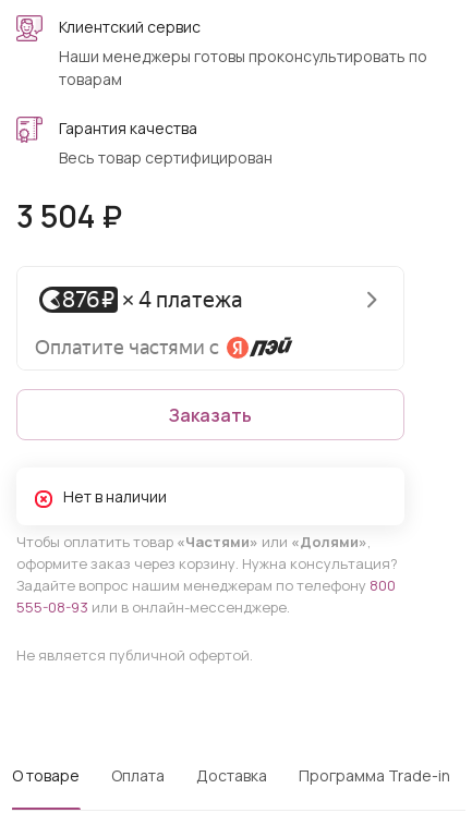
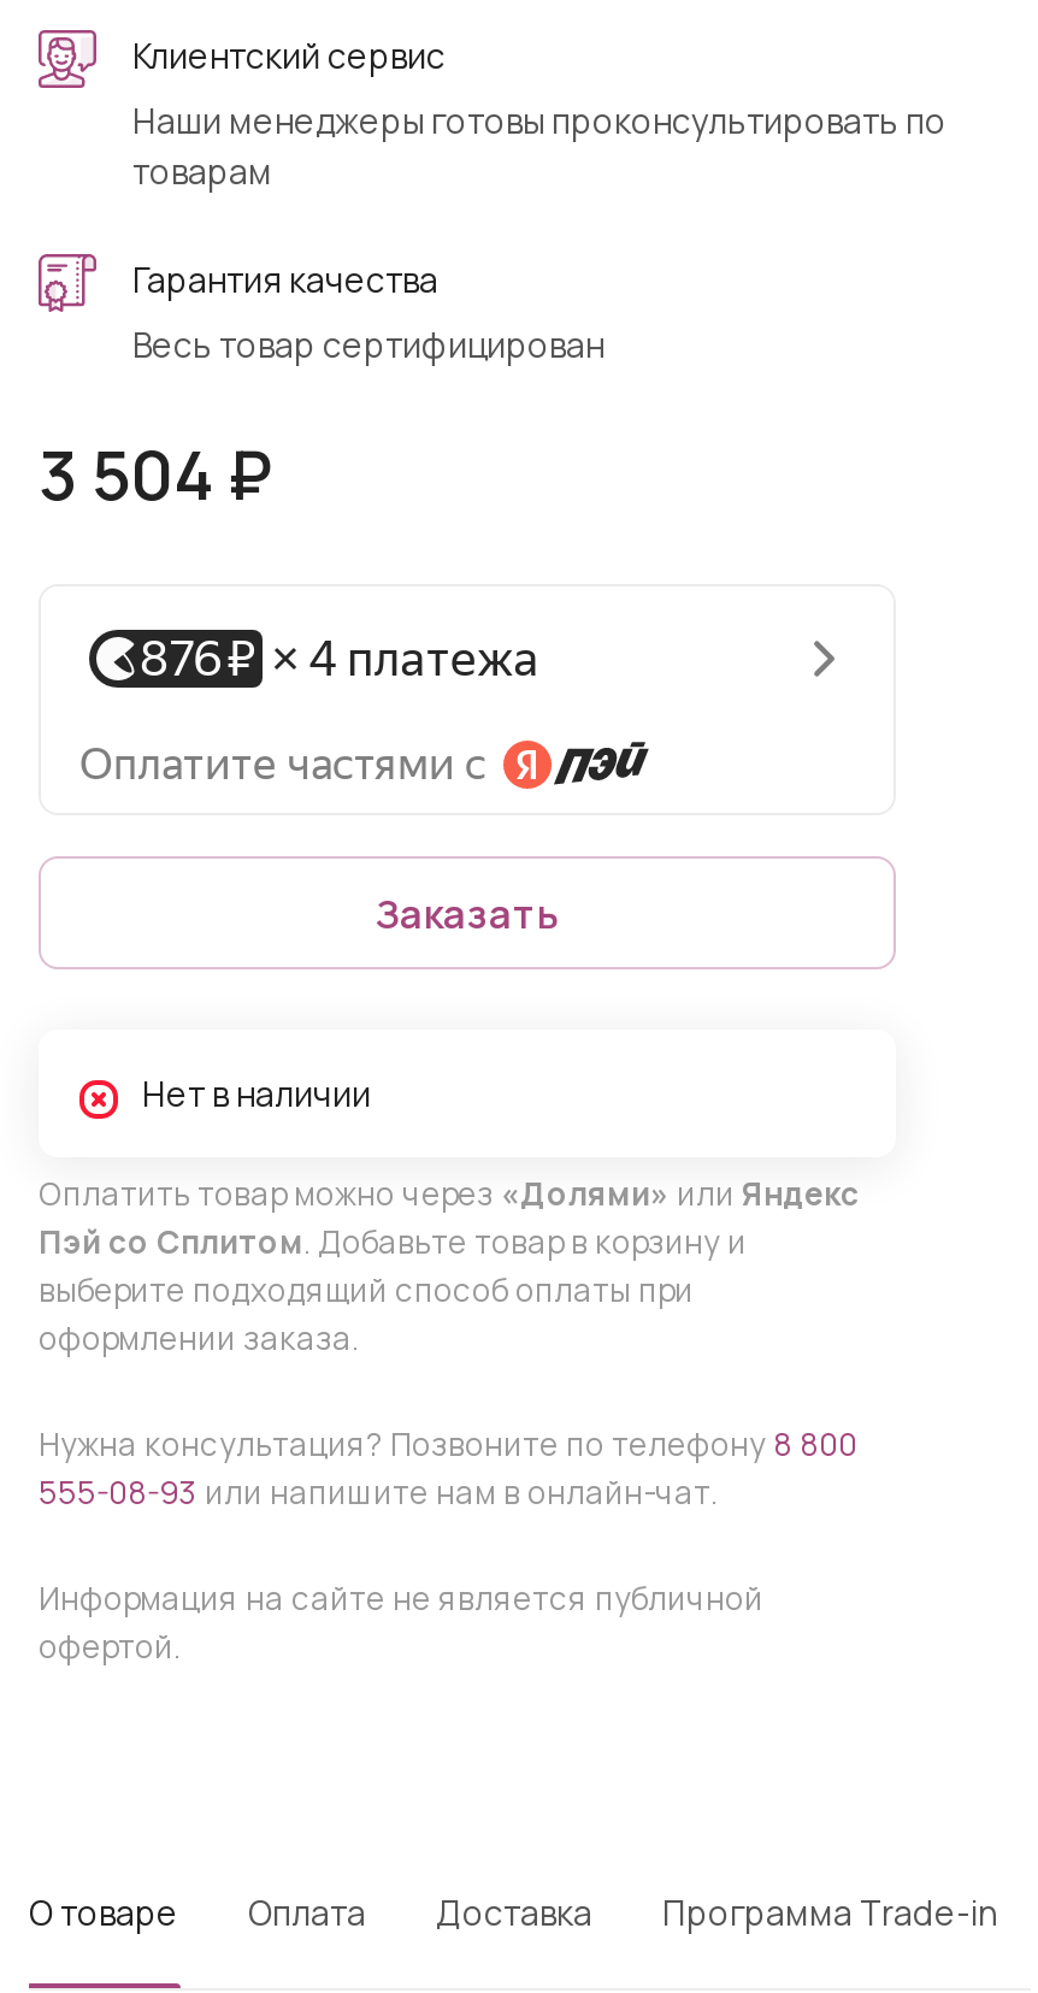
[16,532,398,665] Чтобы оплатить товар «Частями» или «Долями», | оформите заказ через корзину. Нужна консультация? | Задайте вопрос нашим менеджерам по телефону 800 | 555-08-93 или в онлайн-мессенджере. | Не является публичной офертой. -> [39,1173,860,1669] Оплатить товар можно через «Долями» или Яндекс | Пэй со Сплитом. Добавьте товар в корзину и | выберите подходящий способ оплаты при | оформлении заказа. | Нужна консультация? Позвоните по телефону 8 800 | 555-08-93 или напишите нам в онлайн-чат. | Информация на сайте не является публичной | офертой.

